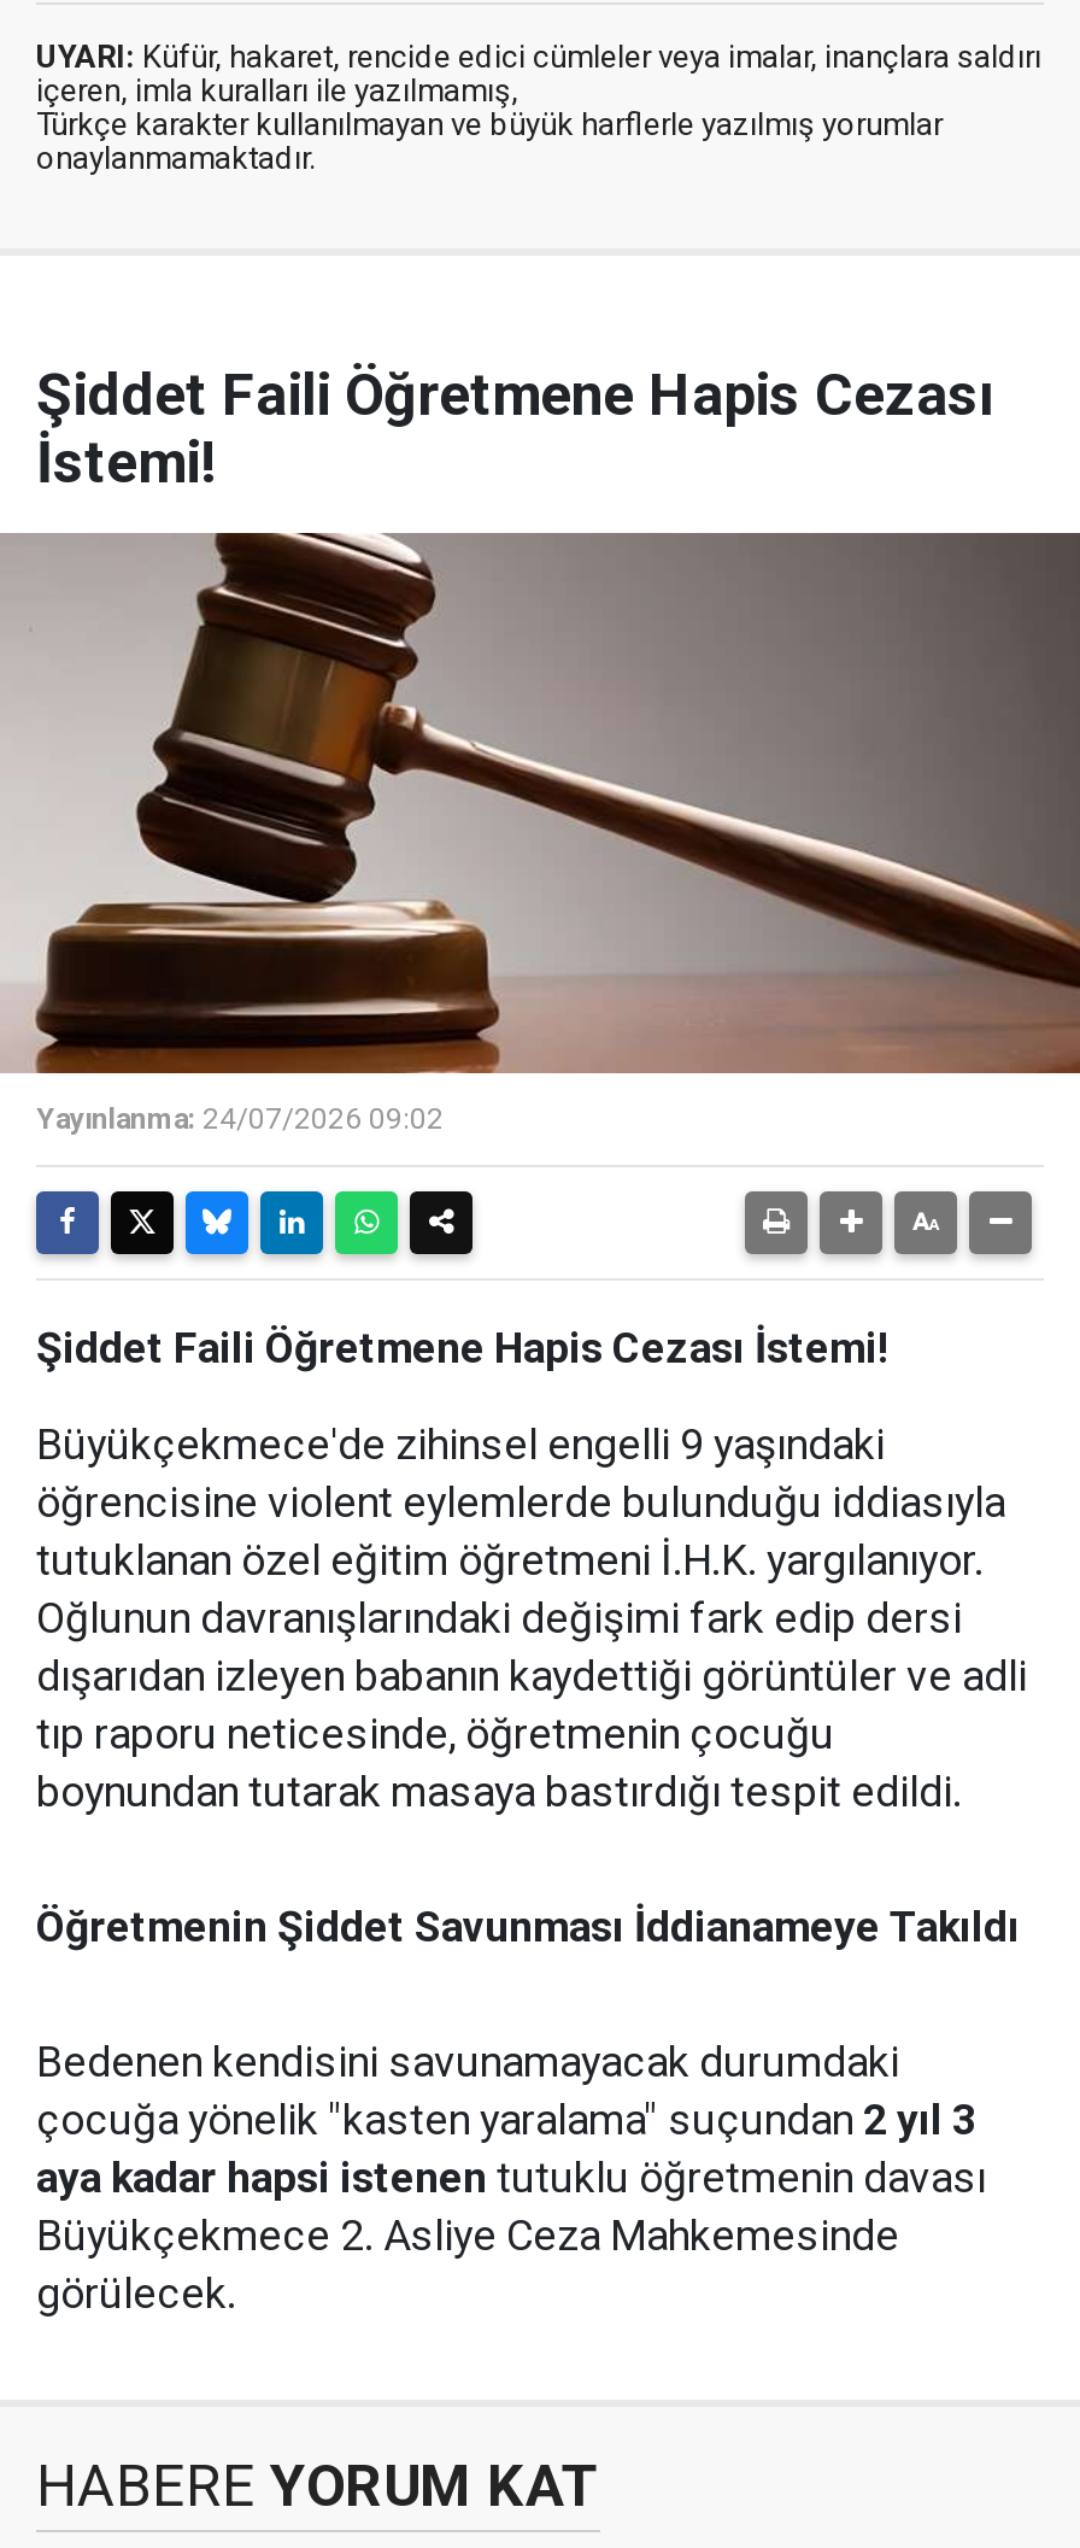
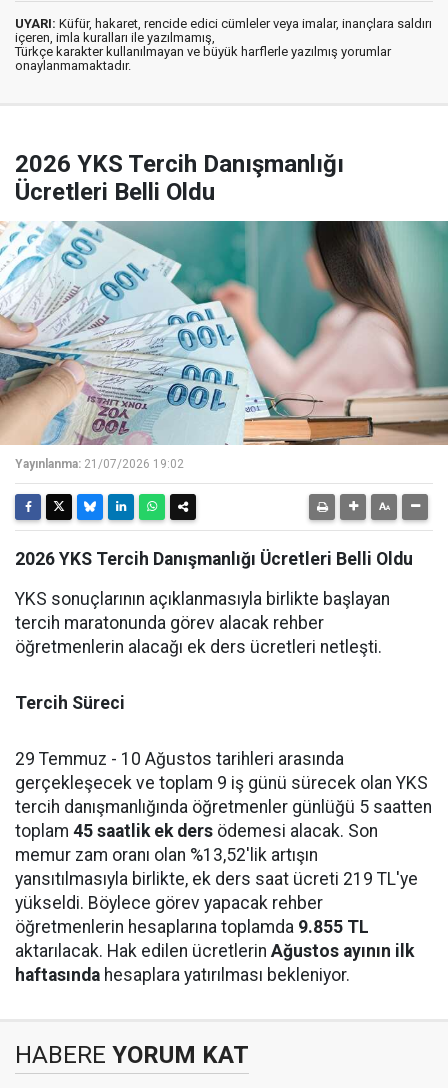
[36,362,996,497] Şiddet Faili Öğretmene Hapis Cezası | İstemi! -> [15,150,344,206] 2026 YKS Tercih Danışmanlığı | Ücretleri Belli Oldu
[7,531,1073,1136] [image] | Yayınlanma: 24/07/2026 09:02 -> [3,220,445,471] [image] | Yayınlanma: 21/07/2026 19:02
[36,1324,890,1372] Şiddet Faili Öğretmene Hapis Cezası İstemi! -> [15,549,413,569] 2026 YKS Tercih Danışmanlığı Ücretleri Belli Oldu
[36,1421,1027,1816] Büyükçekmece'de zihinsel engelli 9 yaşındaki | öğrencisine violent eylemlerde bulunduğu iddiasıyla | tutuklanan özel eğitim öğretmeni İ.H.K. yargılanıyor. | Oğlunun davranışlarındaki değişimi fark edip dersi | dışarıdan izleyen babanın kaydettiği görüntüler ve adli | tıp raporu neticesinde, öğretmenin çocuğu | boynundan tutarak masaya bastırdığı tespit edildi. -> [15,589,390,657] YKS sonuçlarının açıklanmasıyla birlikte başlayan | tercih maratonunda görev alacak rehber | öğretmenlerin alacağı ek ders ücretleri netleşti.
[36,1903,1020,1951] Öğretmenin Şiddet Savunması İddianameye Takıldı -> [15,693,125,713] Tercih Süreci
[36,2038,986,2318] Bedenen kendisini savunamayacak durumdaki | çocuğa yönelik "kasten yaralama" suçundan 2 yıl 3 | aya kadar hapsi istenen tutuklu öğretmenin davası | Büyükçekmece 2. Asliye Ceza Mahkemesinde | görülecek. -> [15,749,432,985] 29 Temmuz - 10 Ağustos tarihleri arasında | gerçekleşecek ve toplam 9 iş günü sürecek olan YKS | tercih danışmanlığında öğretmenler günlüğü 5 saatten | toplam 45 saatlik ek ders ödemesi alacak. Son | memur zam oranı olan %13,52'lik artışın | yansıtılmasıyla birlikte, ek ders saat ücreti 219 TL'ye | yükseldi. Böylece görev yapacak rehber | öğretmenlerin hesaplarına toplamda 9.855 TL | aktarılacak. Hak edilen ücretlerin Ağustos ayının ilk | haftasında hesaplara yatırılması bekleniyor.

